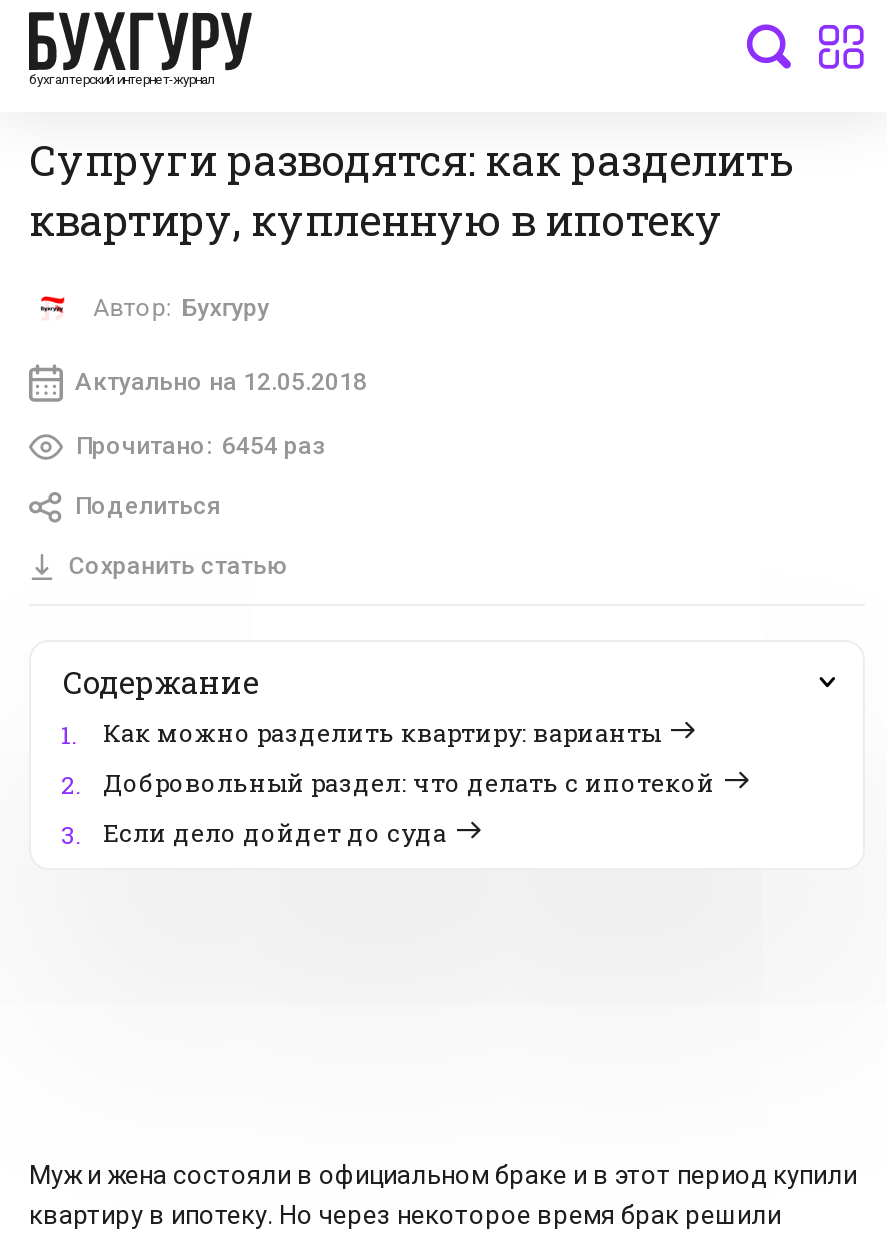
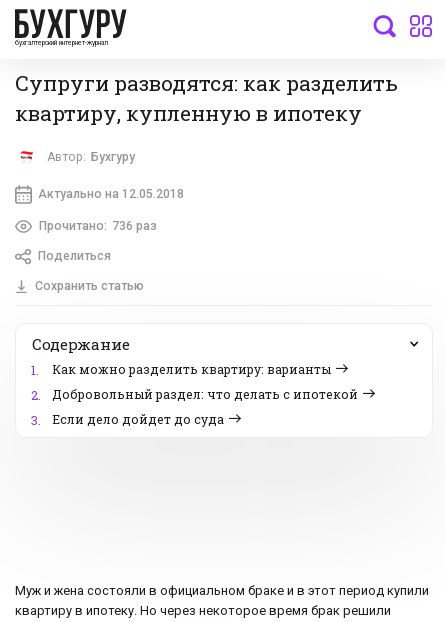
[76,431,326,459] Прочитано: 6454 раз -> [38,219,156,233] Прочитано: 736 раз

